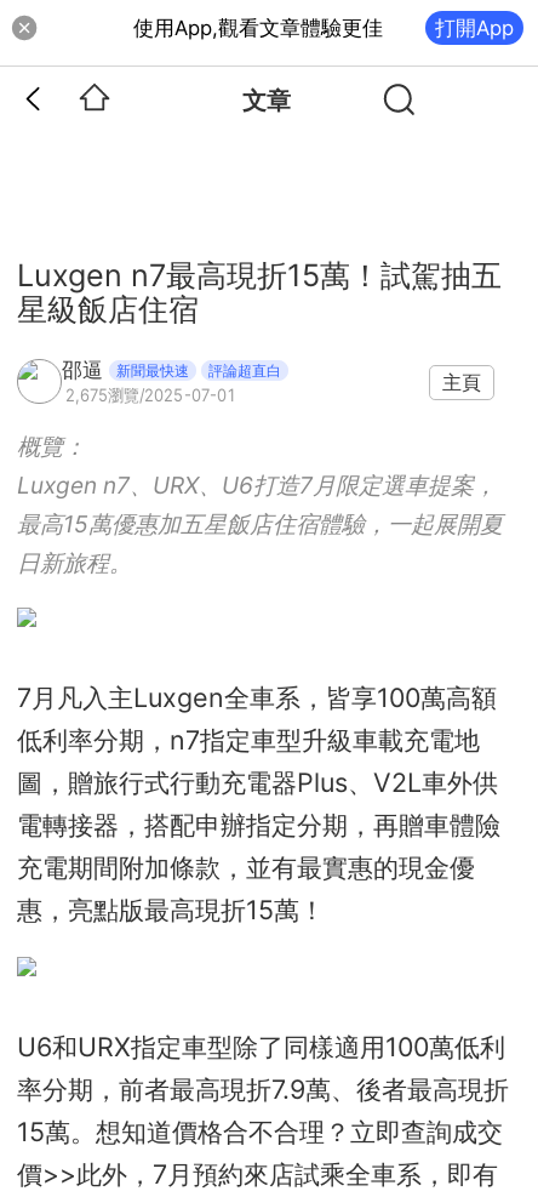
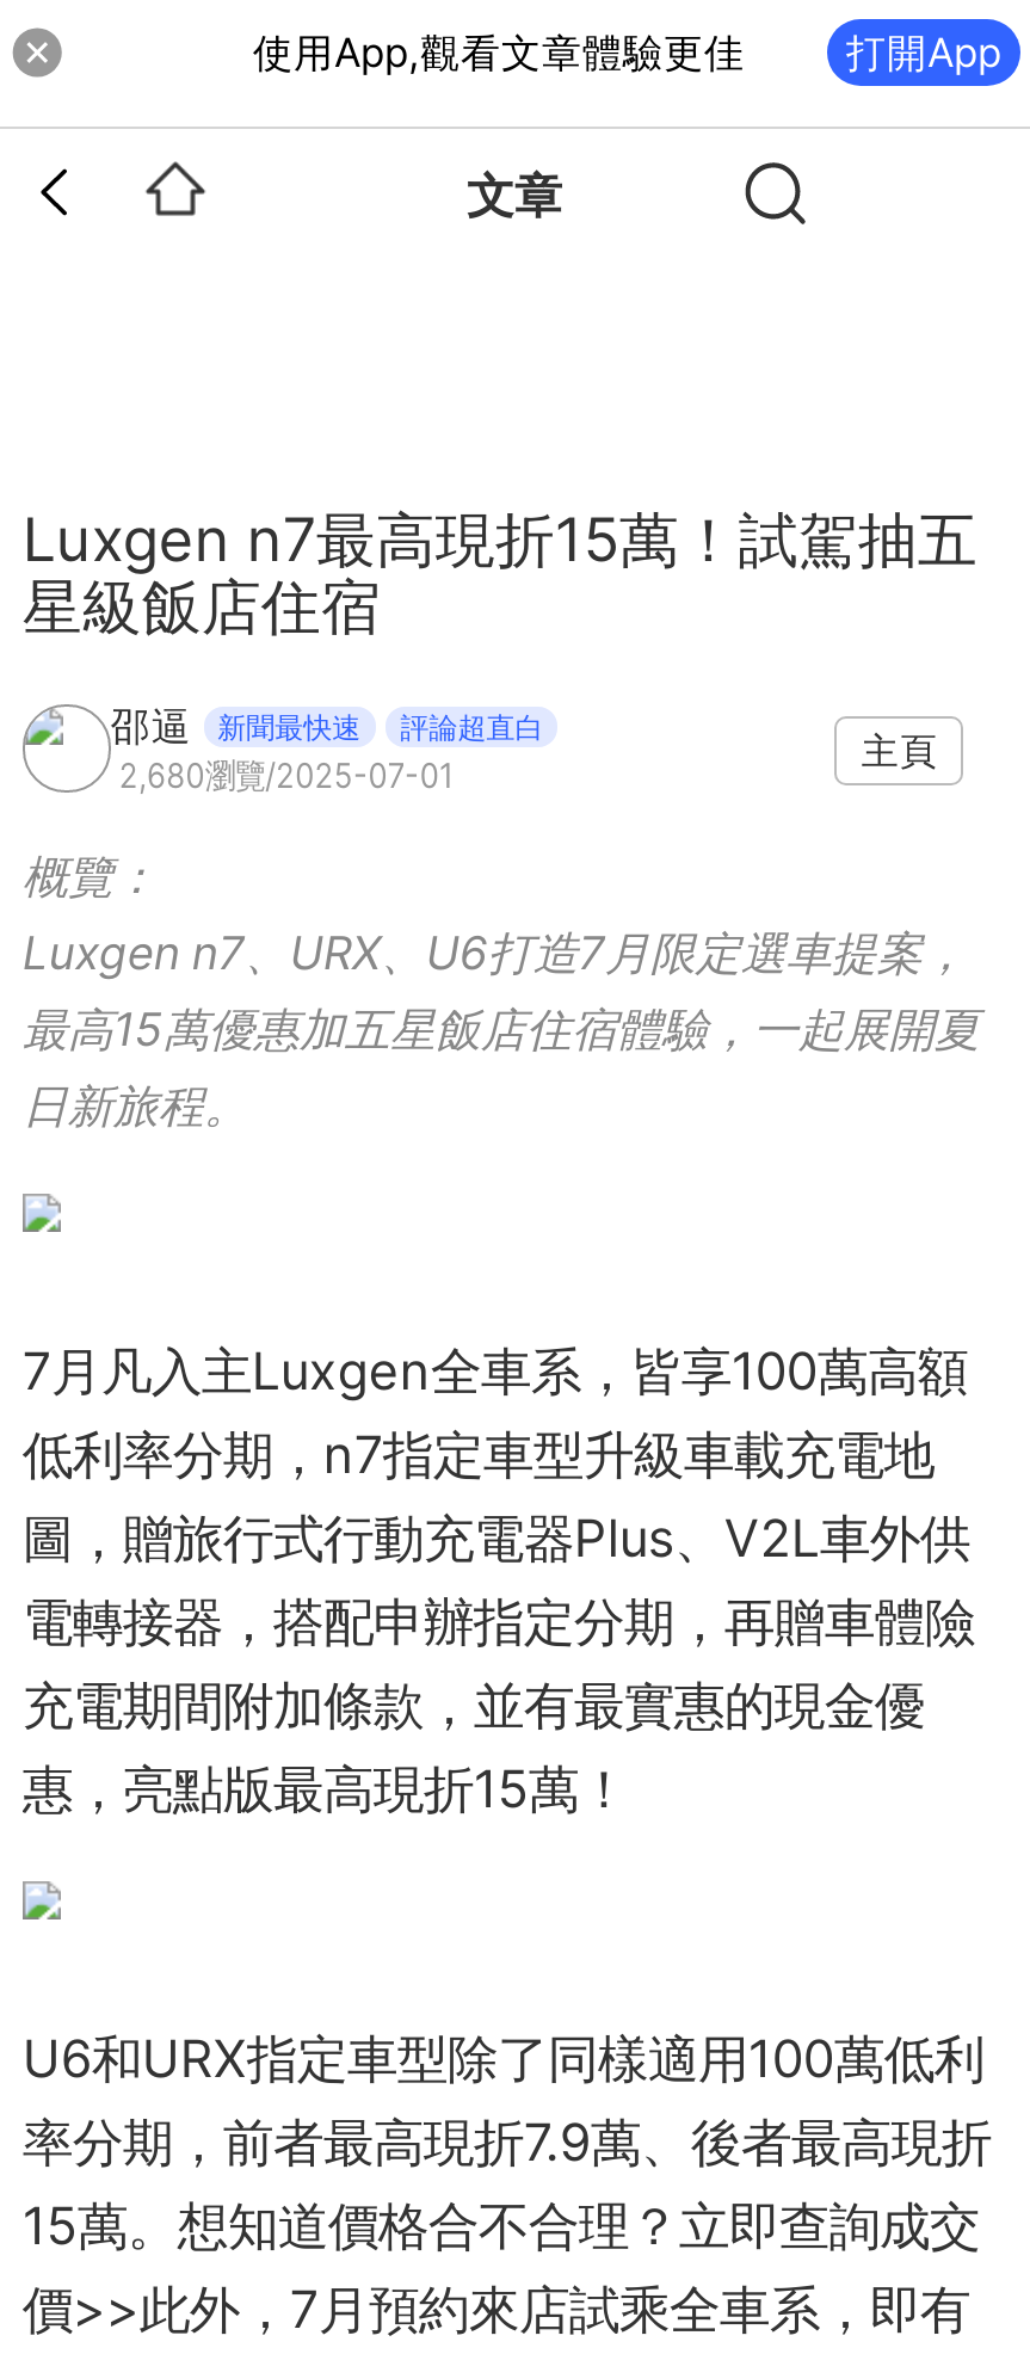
[66,384,235,405] 2,675瀏覽/2025-07-01 -> [119,754,454,795] 2,680瀏覽/2025-07-01

